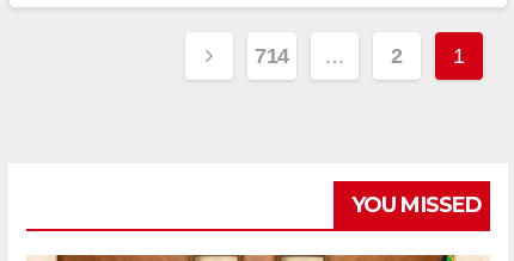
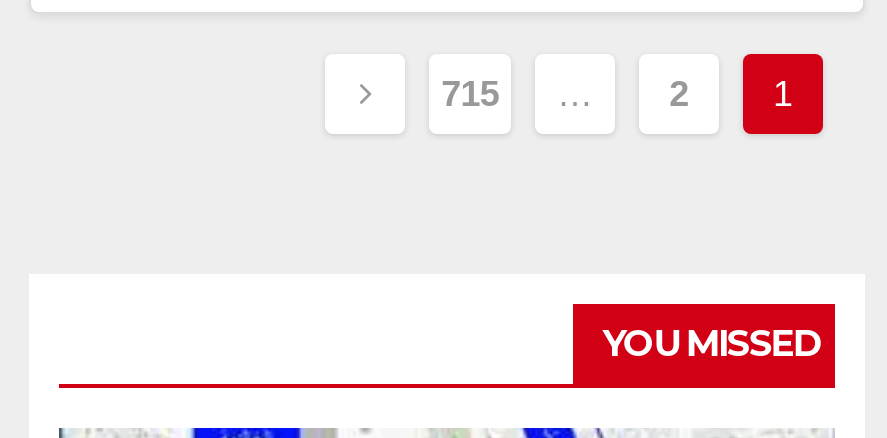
[255,45,289,68] 714 -> [441,75,499,115] 715

